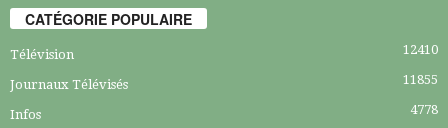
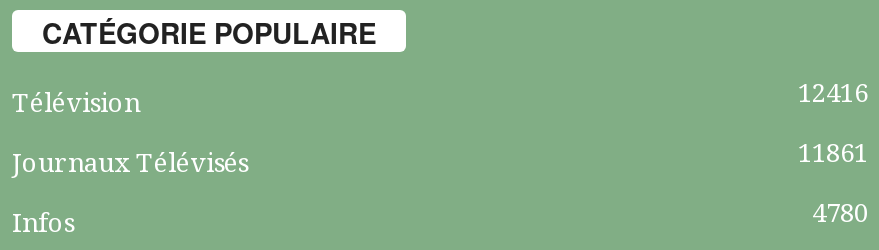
[403,42,438,57] 12410 -> [798,78,868,108] 12416
[403,72,438,87] 11855 -> [798,138,868,168] 11861
[410,102,438,117] 4778 -> [812,198,868,228] 4780

